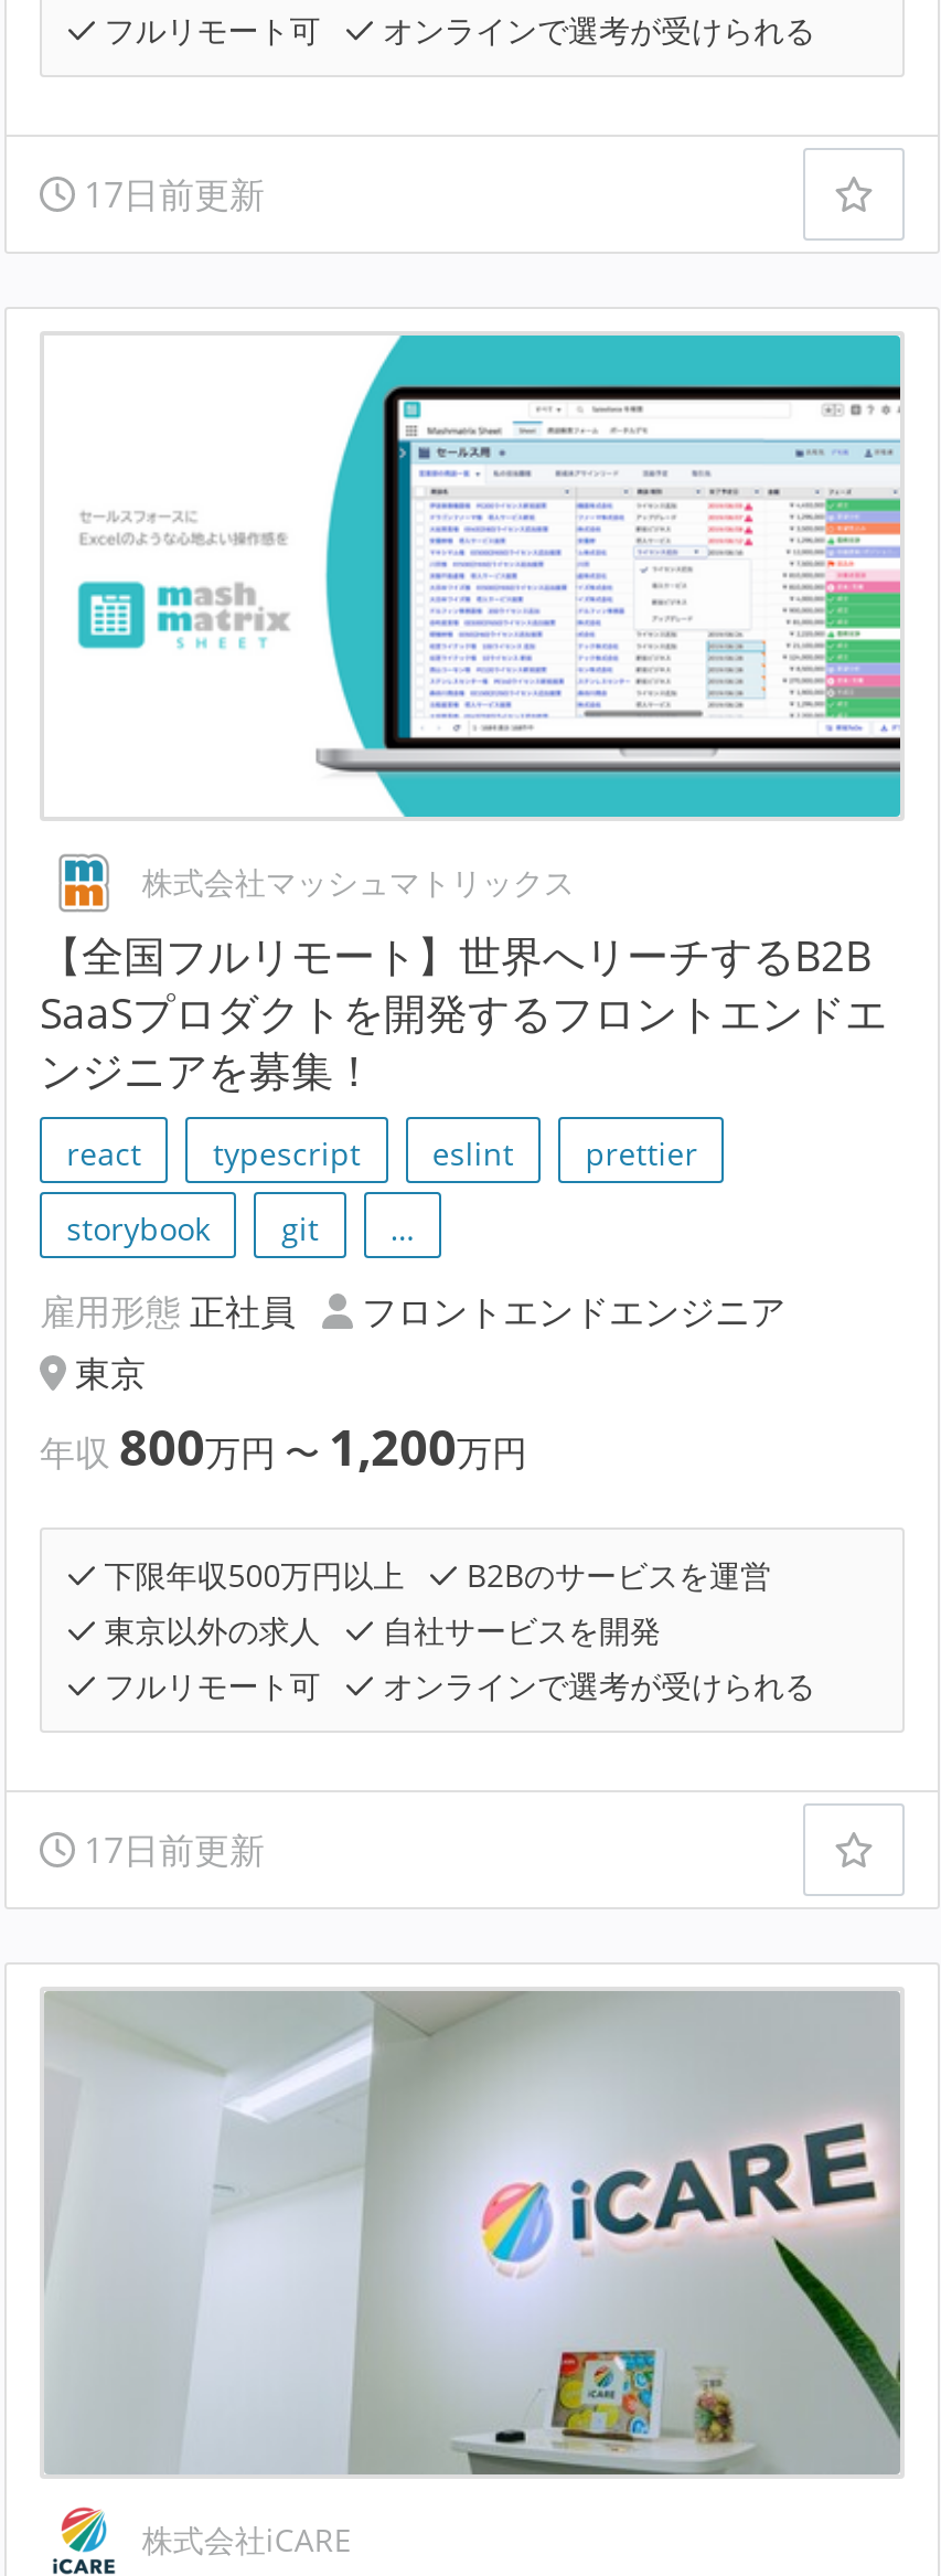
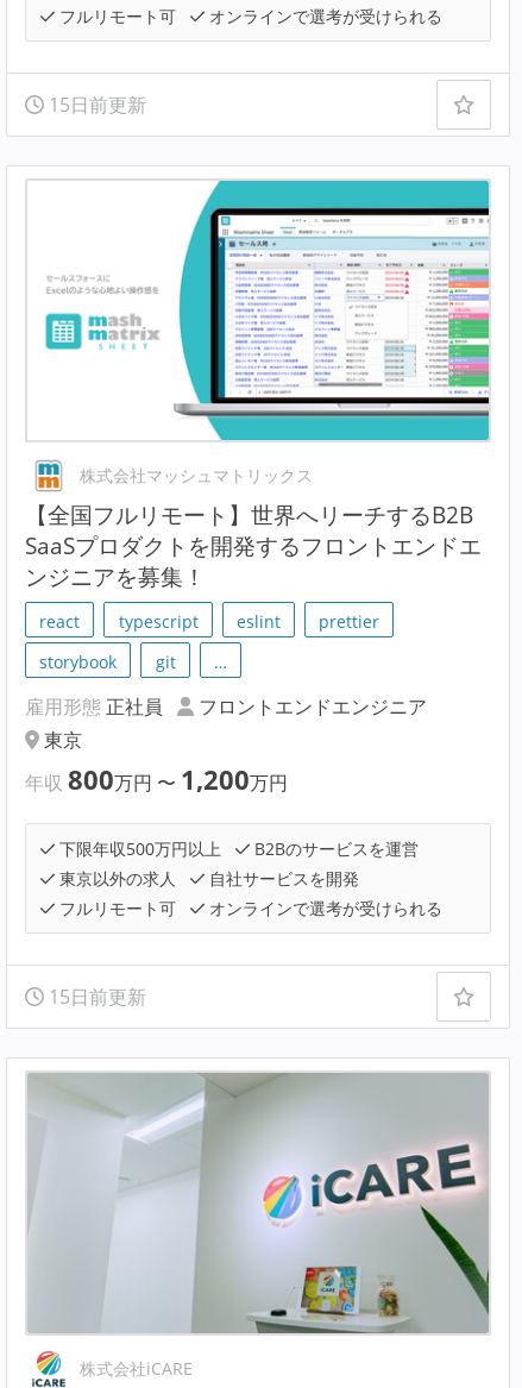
[75,170,265,219] 17日前更新 -> [44,92,146,118] 15日前更新
[75,1826,265,1875] 17日前更新 -> [44,984,146,1010] 15日前更新

